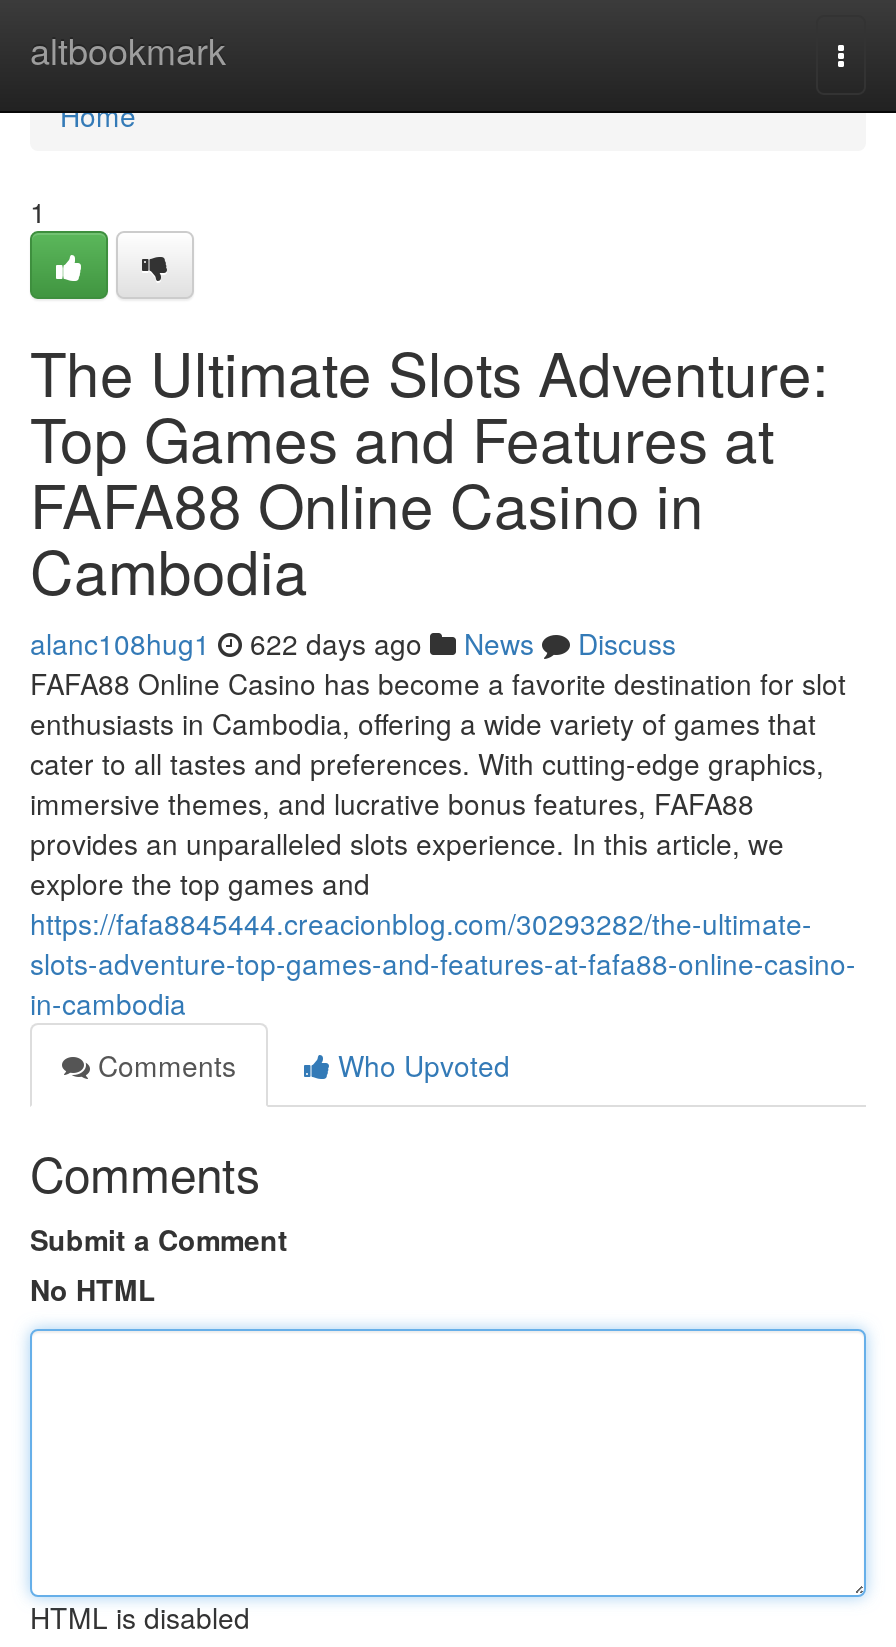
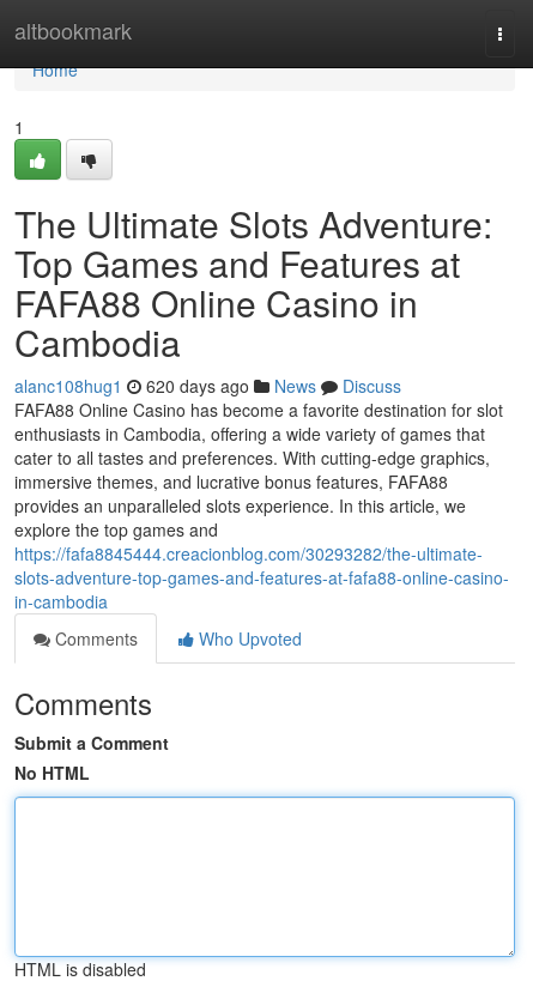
[30,623,676,663] alanc108hug1 622 days ago News Discuss -> [14,374,401,398] alanc108hug1 620 days ago News Discuss

